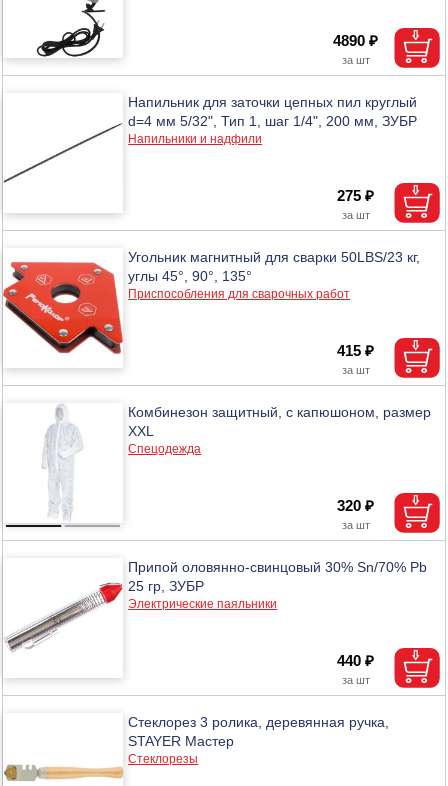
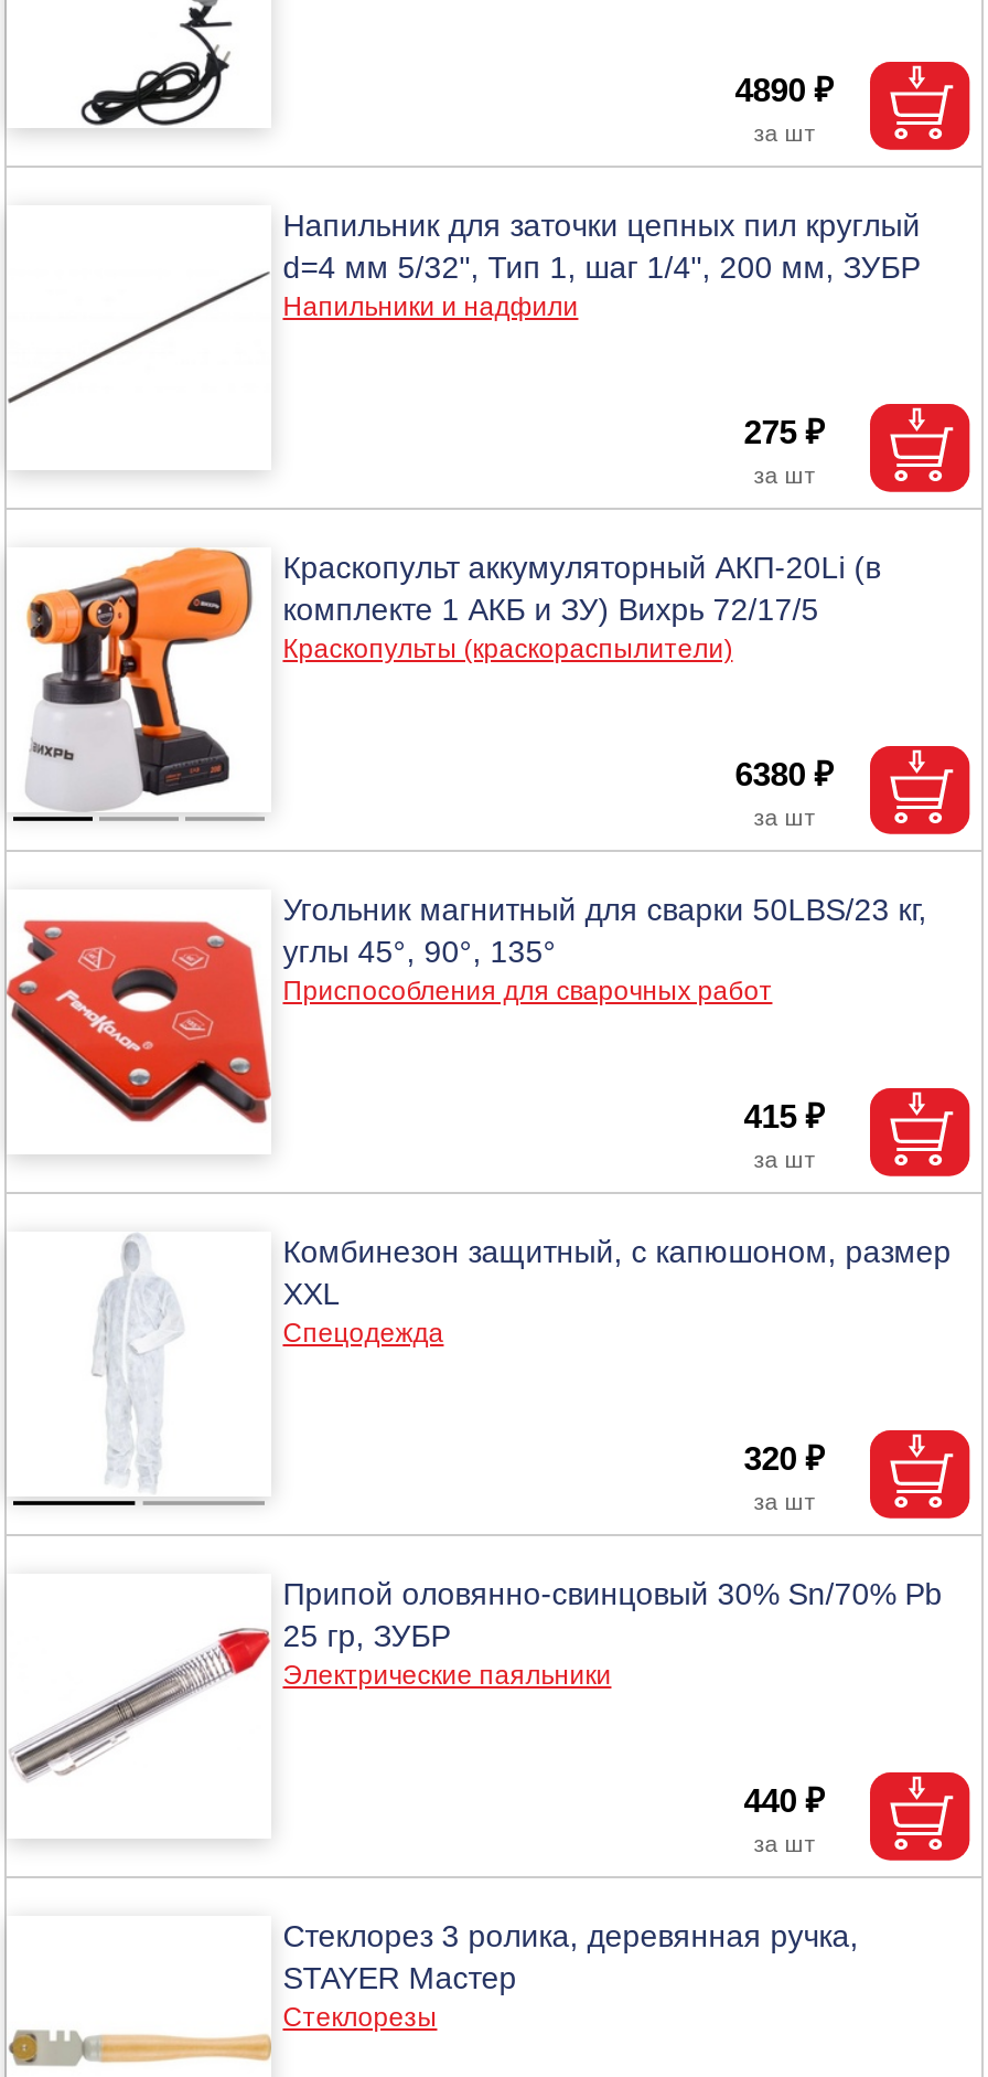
none -> [11,545,880,823] [image] | Краскопульт аккумуляторный АКП-20Li (в | комплекте 1 АКБ и ЗУ) Вихрь 72/17/5 | Краскопульты (краскораспылители) | 6380 ₽

